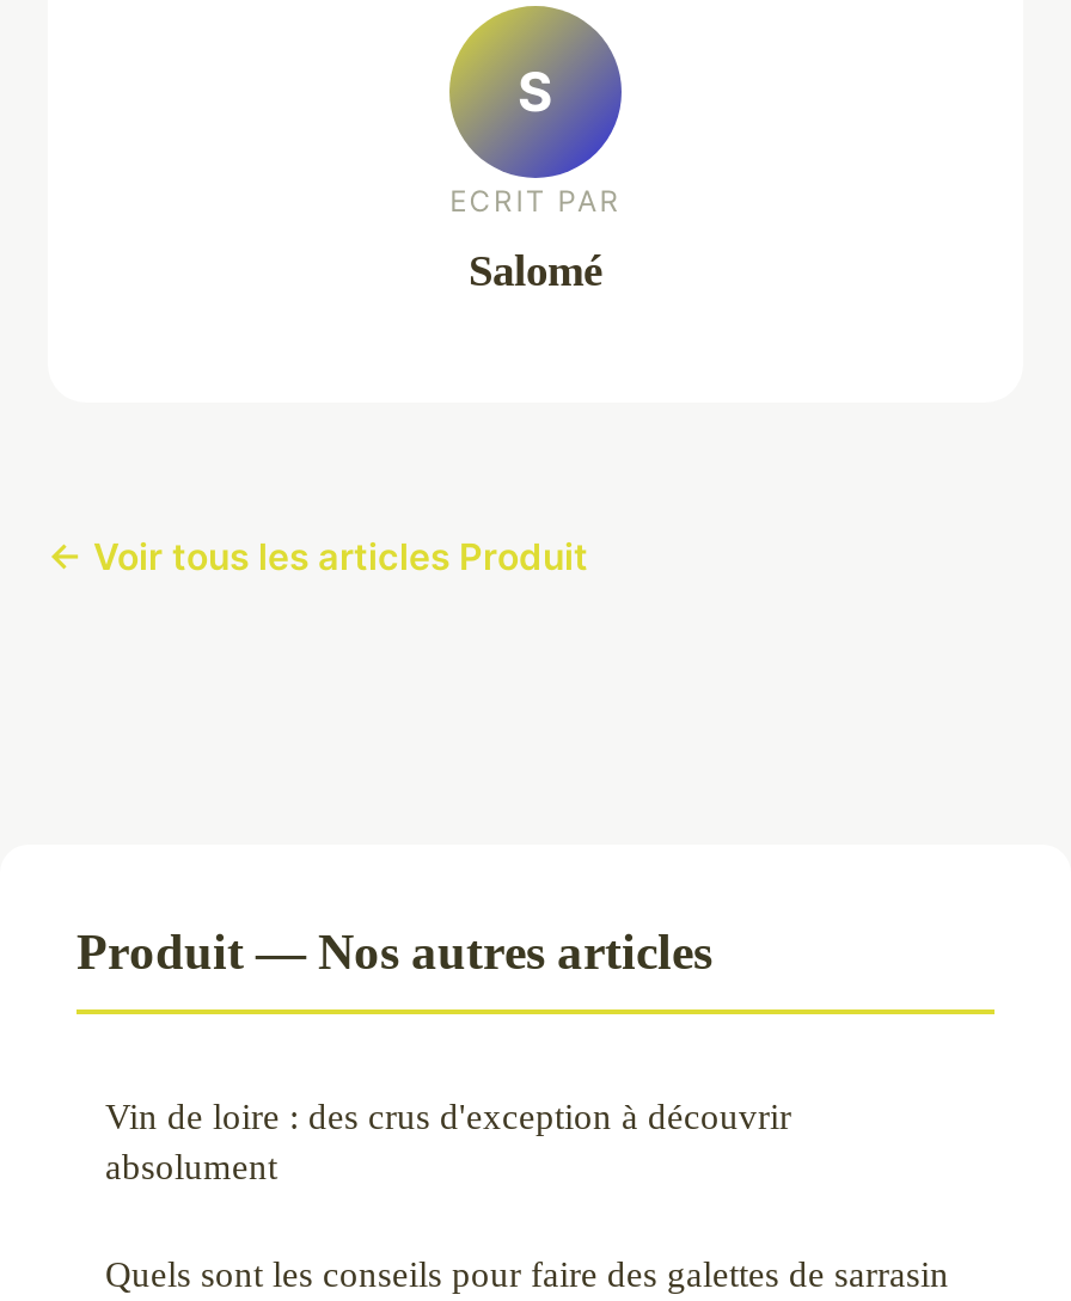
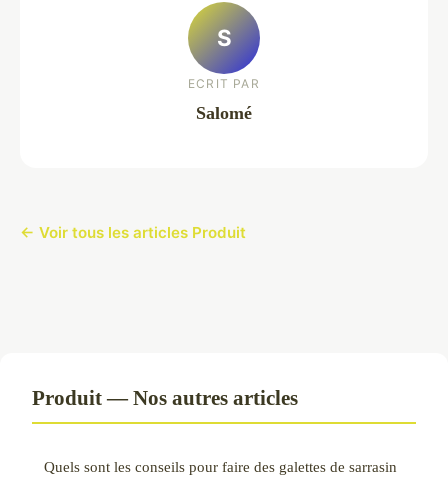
[105,1095,791,1185] Vin de loire : des crus d'exception à découvrir | absolument -> none

